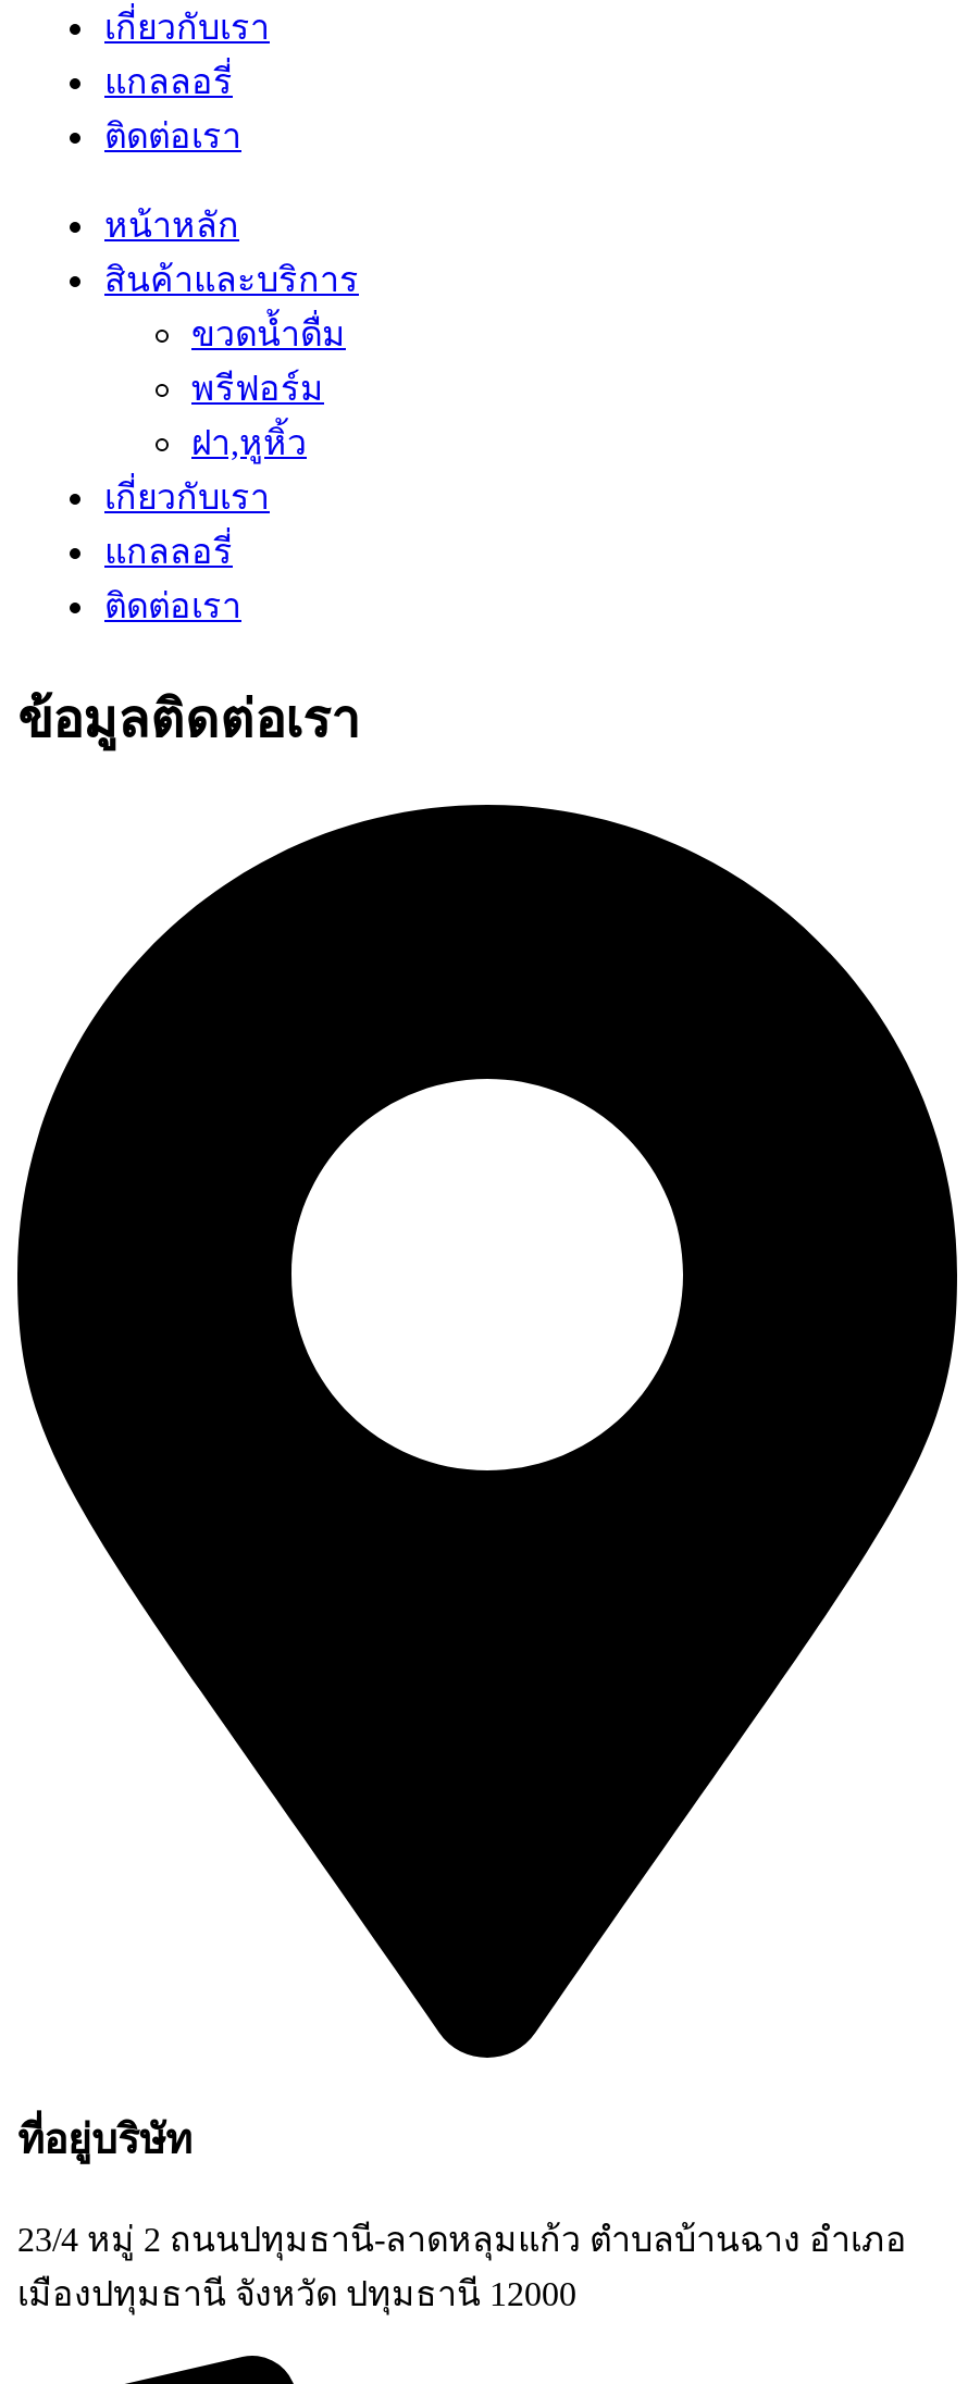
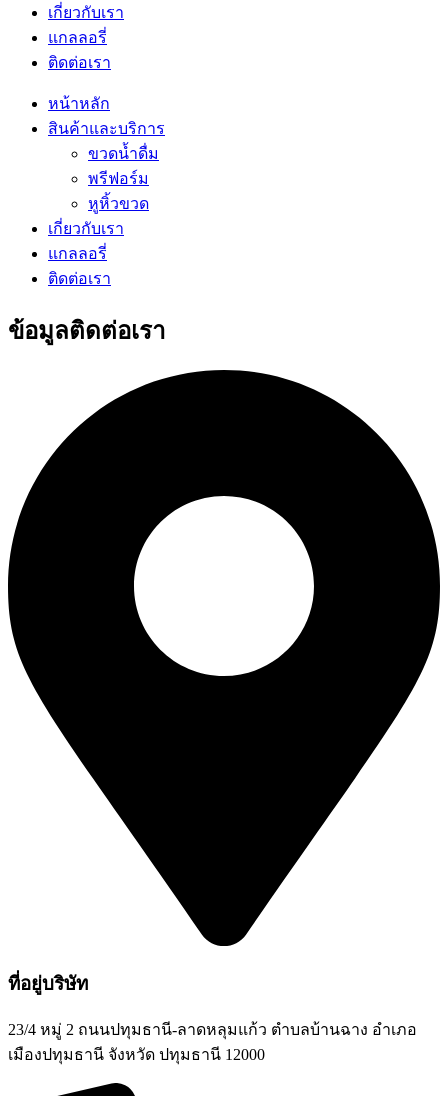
[191,425,307,462] ฝา,หูหิ้ว -> [88,195,149,212] หูหิ้วขวด

